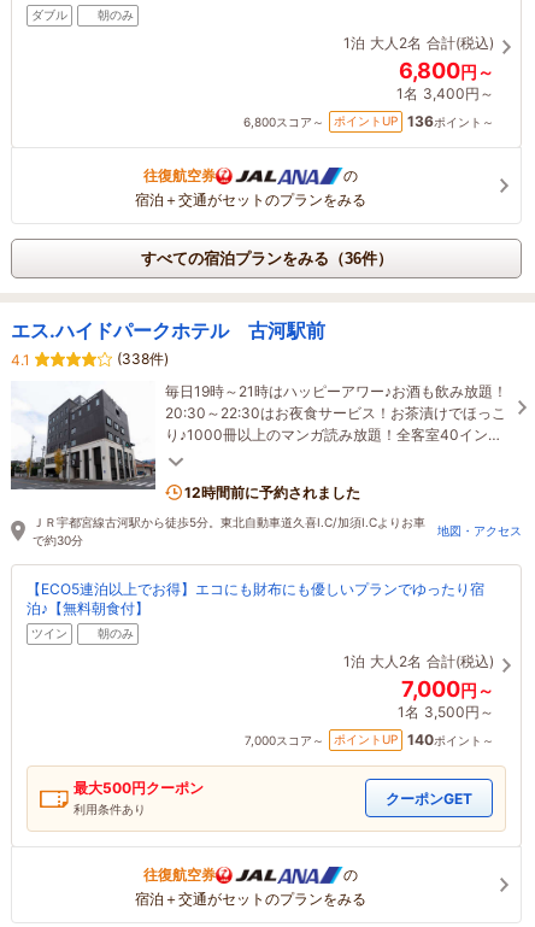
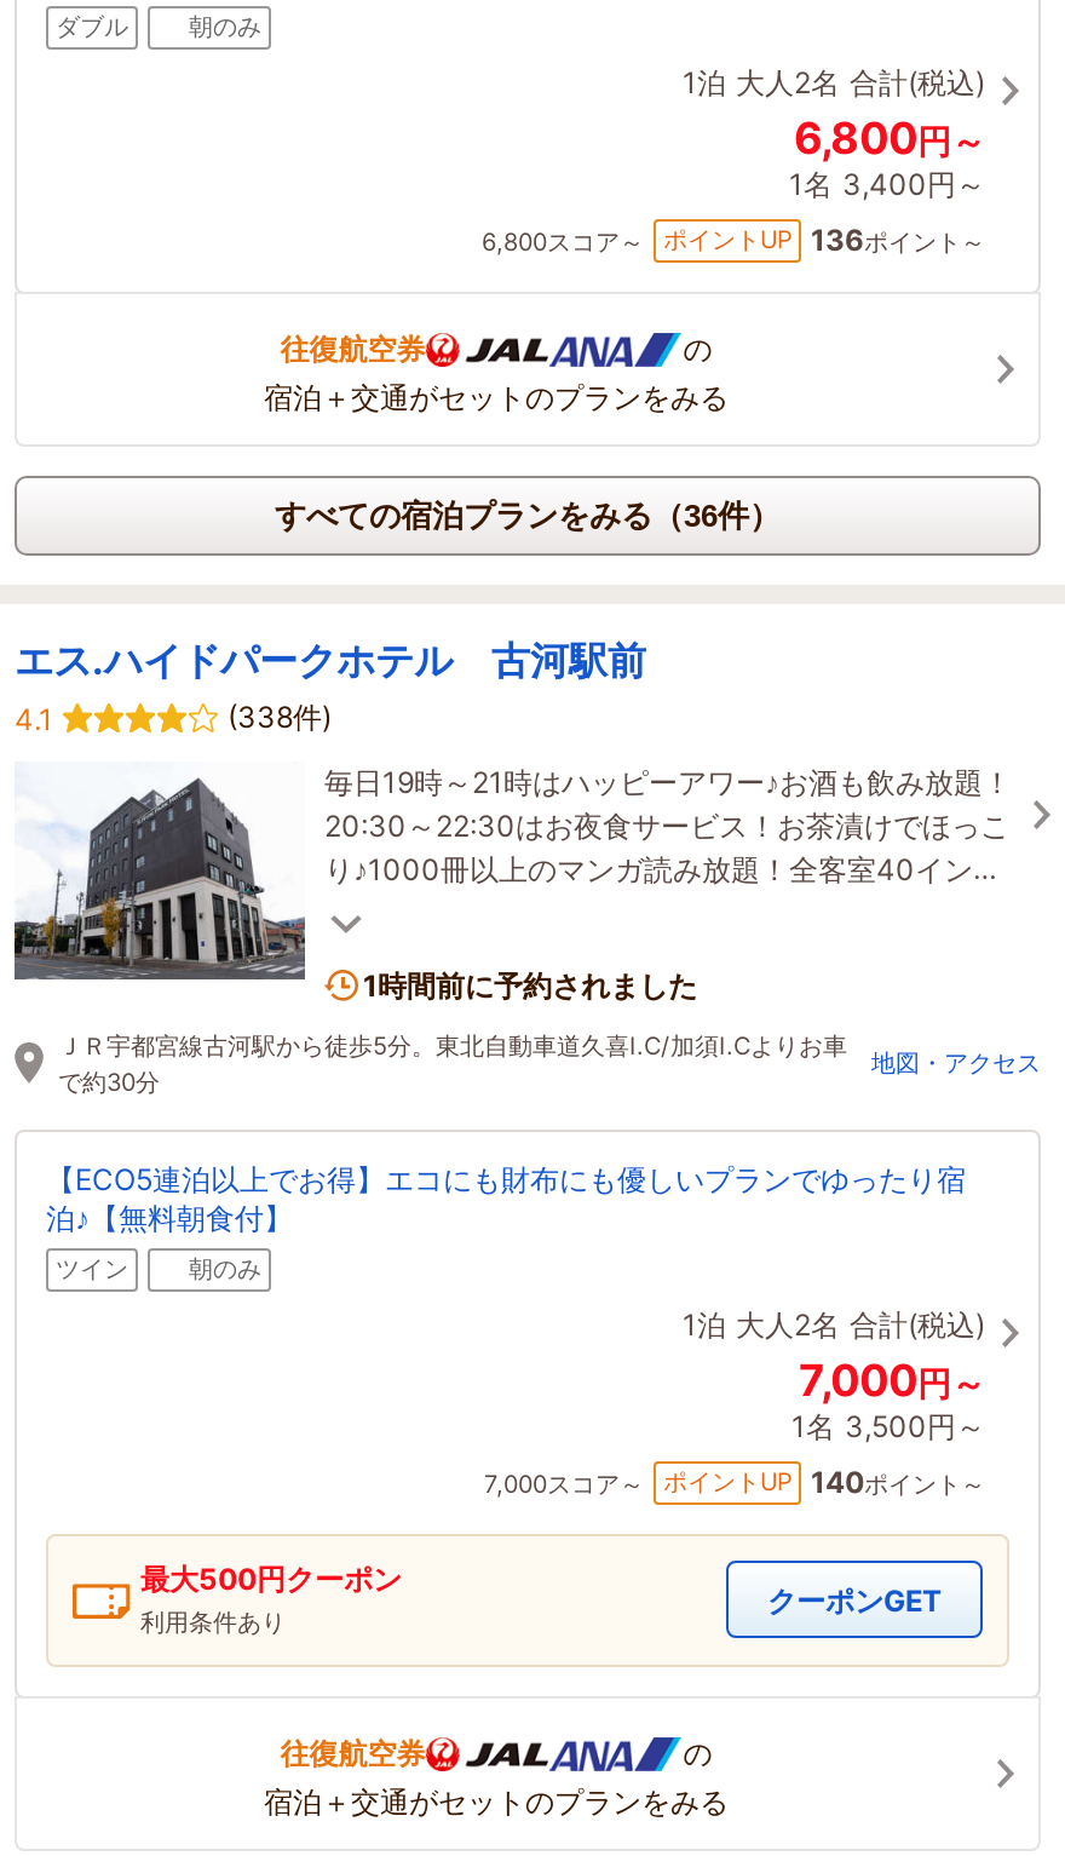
[184,483,360,501] 12時間前に予約されました -> [363,967,697,1003] 1時間前に予約されました

